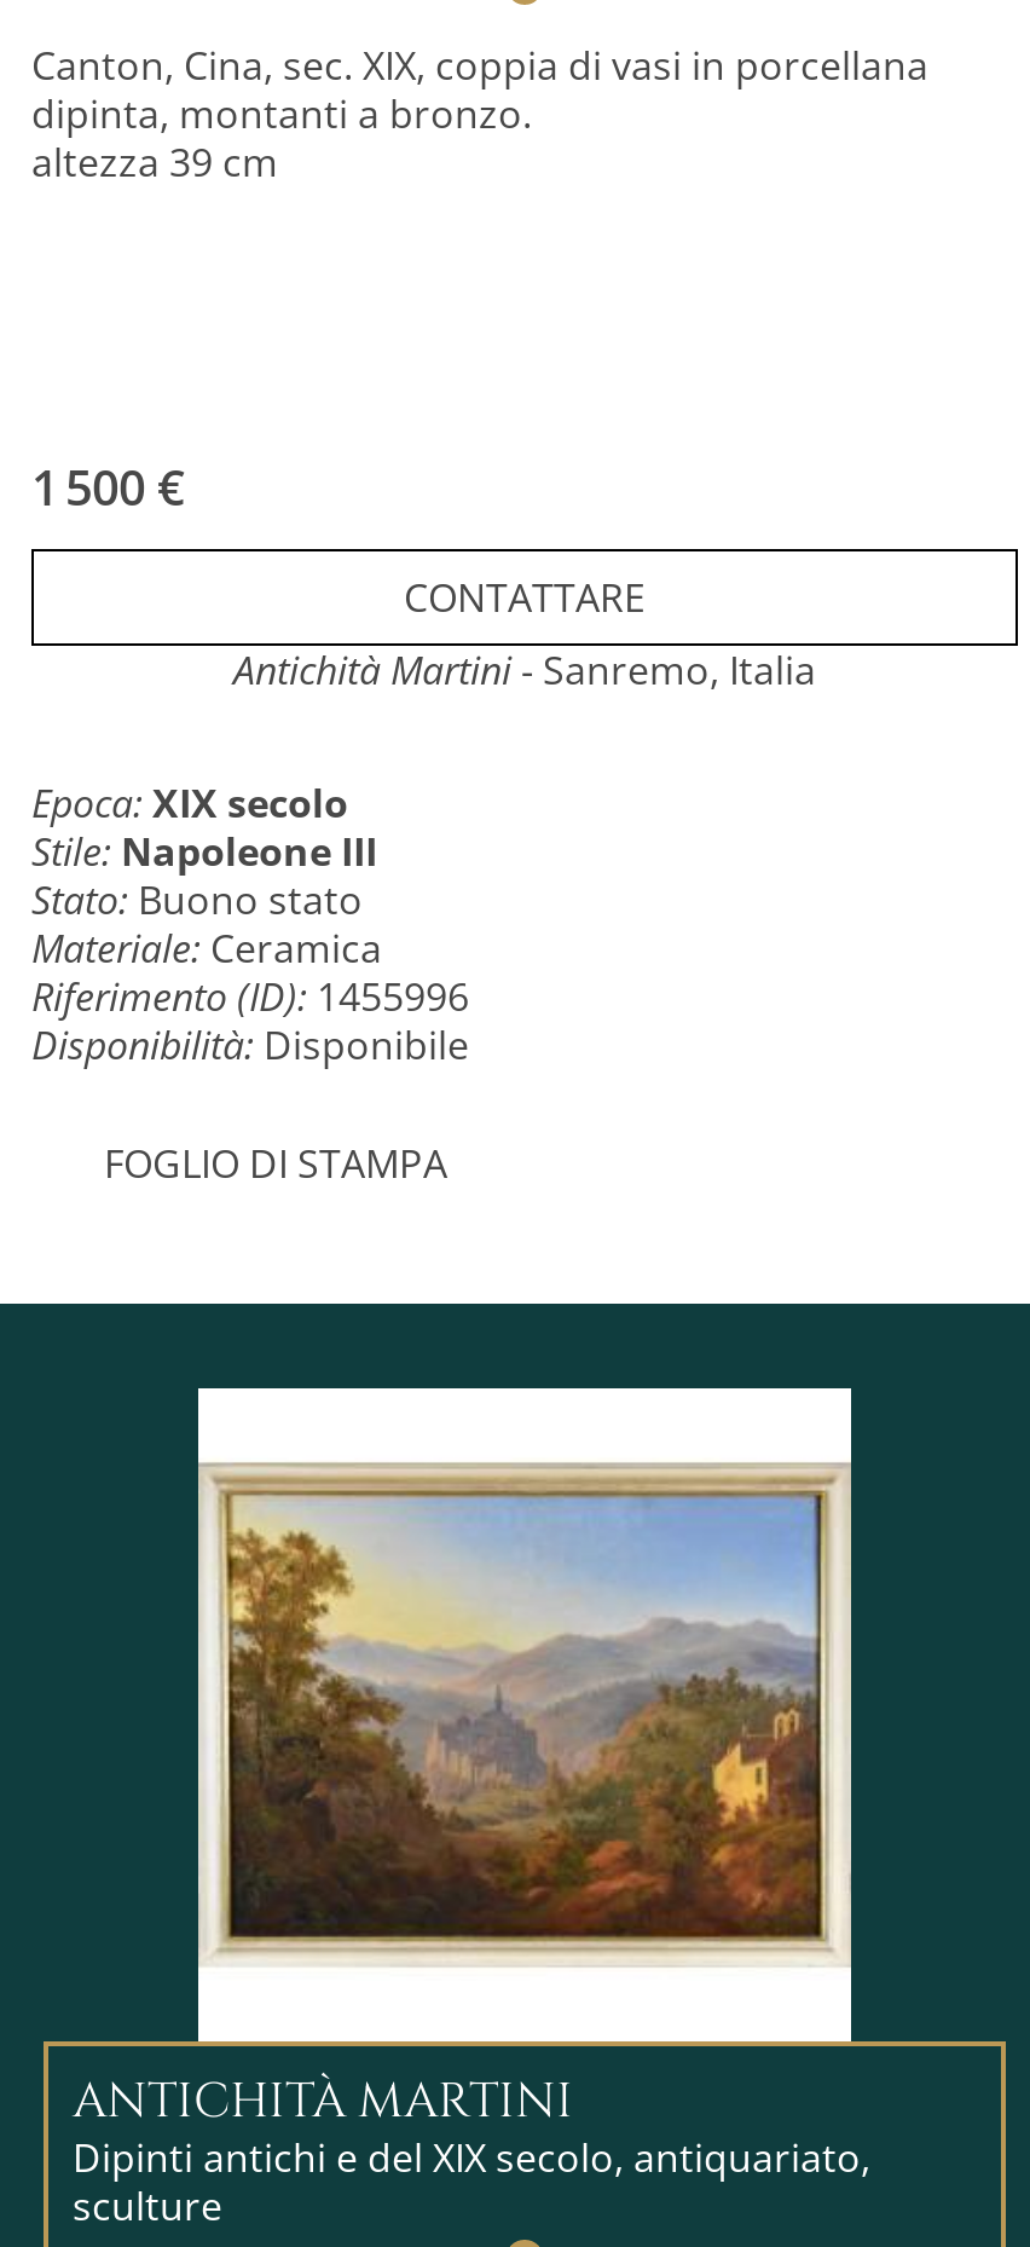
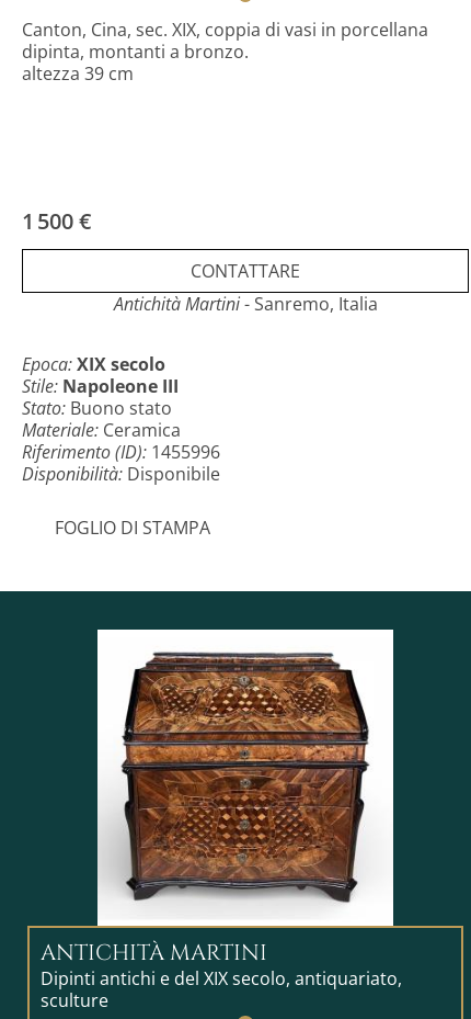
[198,1437,851,1991] [image] -> [97,650,393,904] [image]

